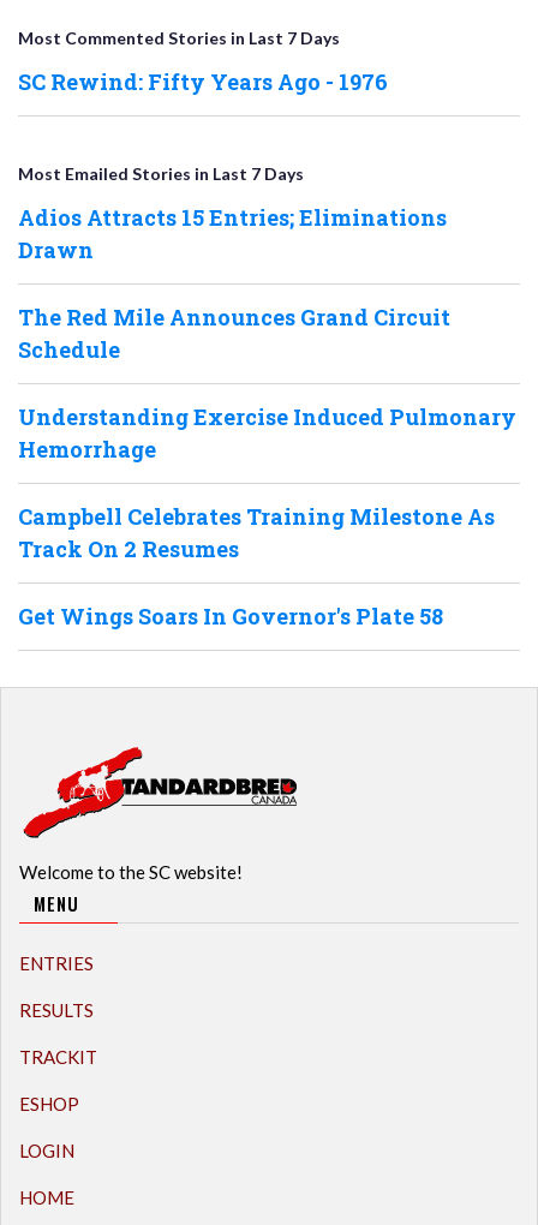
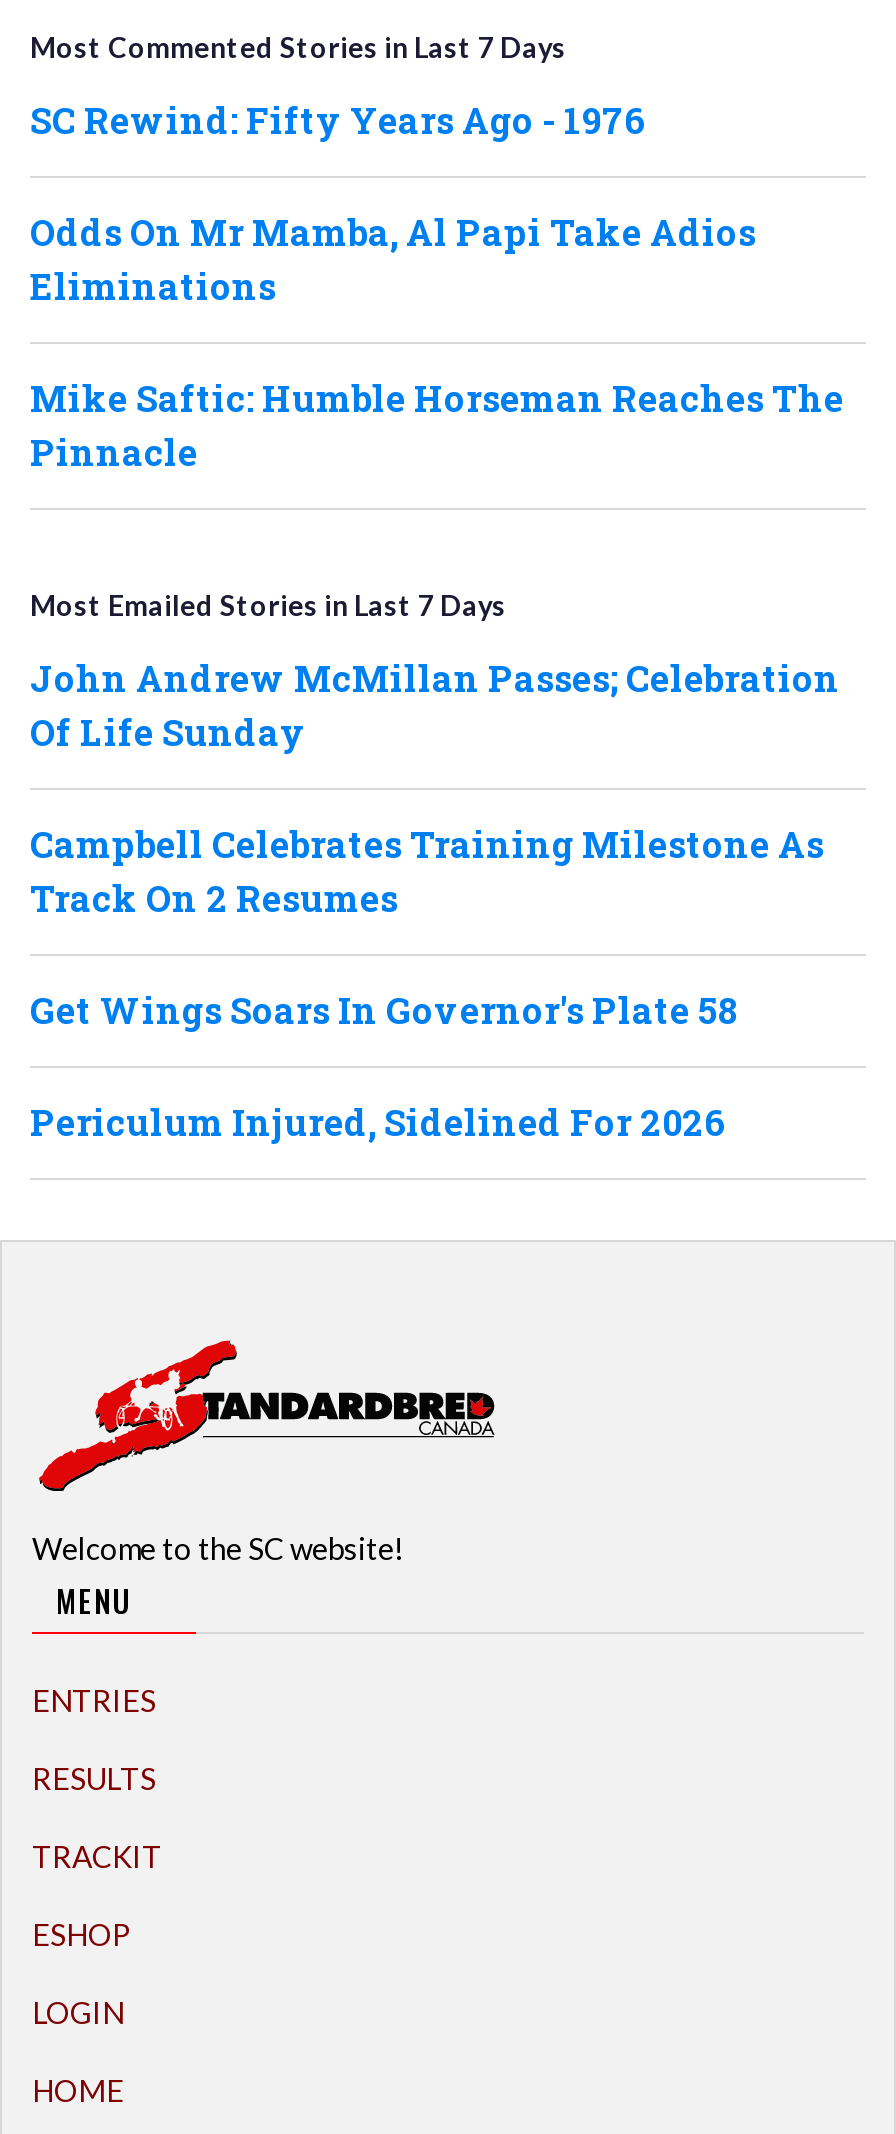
none -> [30,208,844,476] Odds On Mr Mamba, Al Papi Take Adios | Eliminations | Mike Saftic: Humble Horseman Reaches The | Pinnacle
moved [18,163,304,184] -> [30,588,506,622]: Most Emailed Stories in Last 7 Days
[18,203,516,464] Adios Attracts 15 Entries; Eliminations | Drawn | The Red Mile Announces Grand Circuit | Schedule | Understanding Exercise Induced Pulmonary | Hemorrhage -> [30,654,840,756] John Andrew McMillan Passes; Celebration | Of Life Sunday
none -> [30,1098,726,1146] Periculum Injured, Sidelined For 2026

